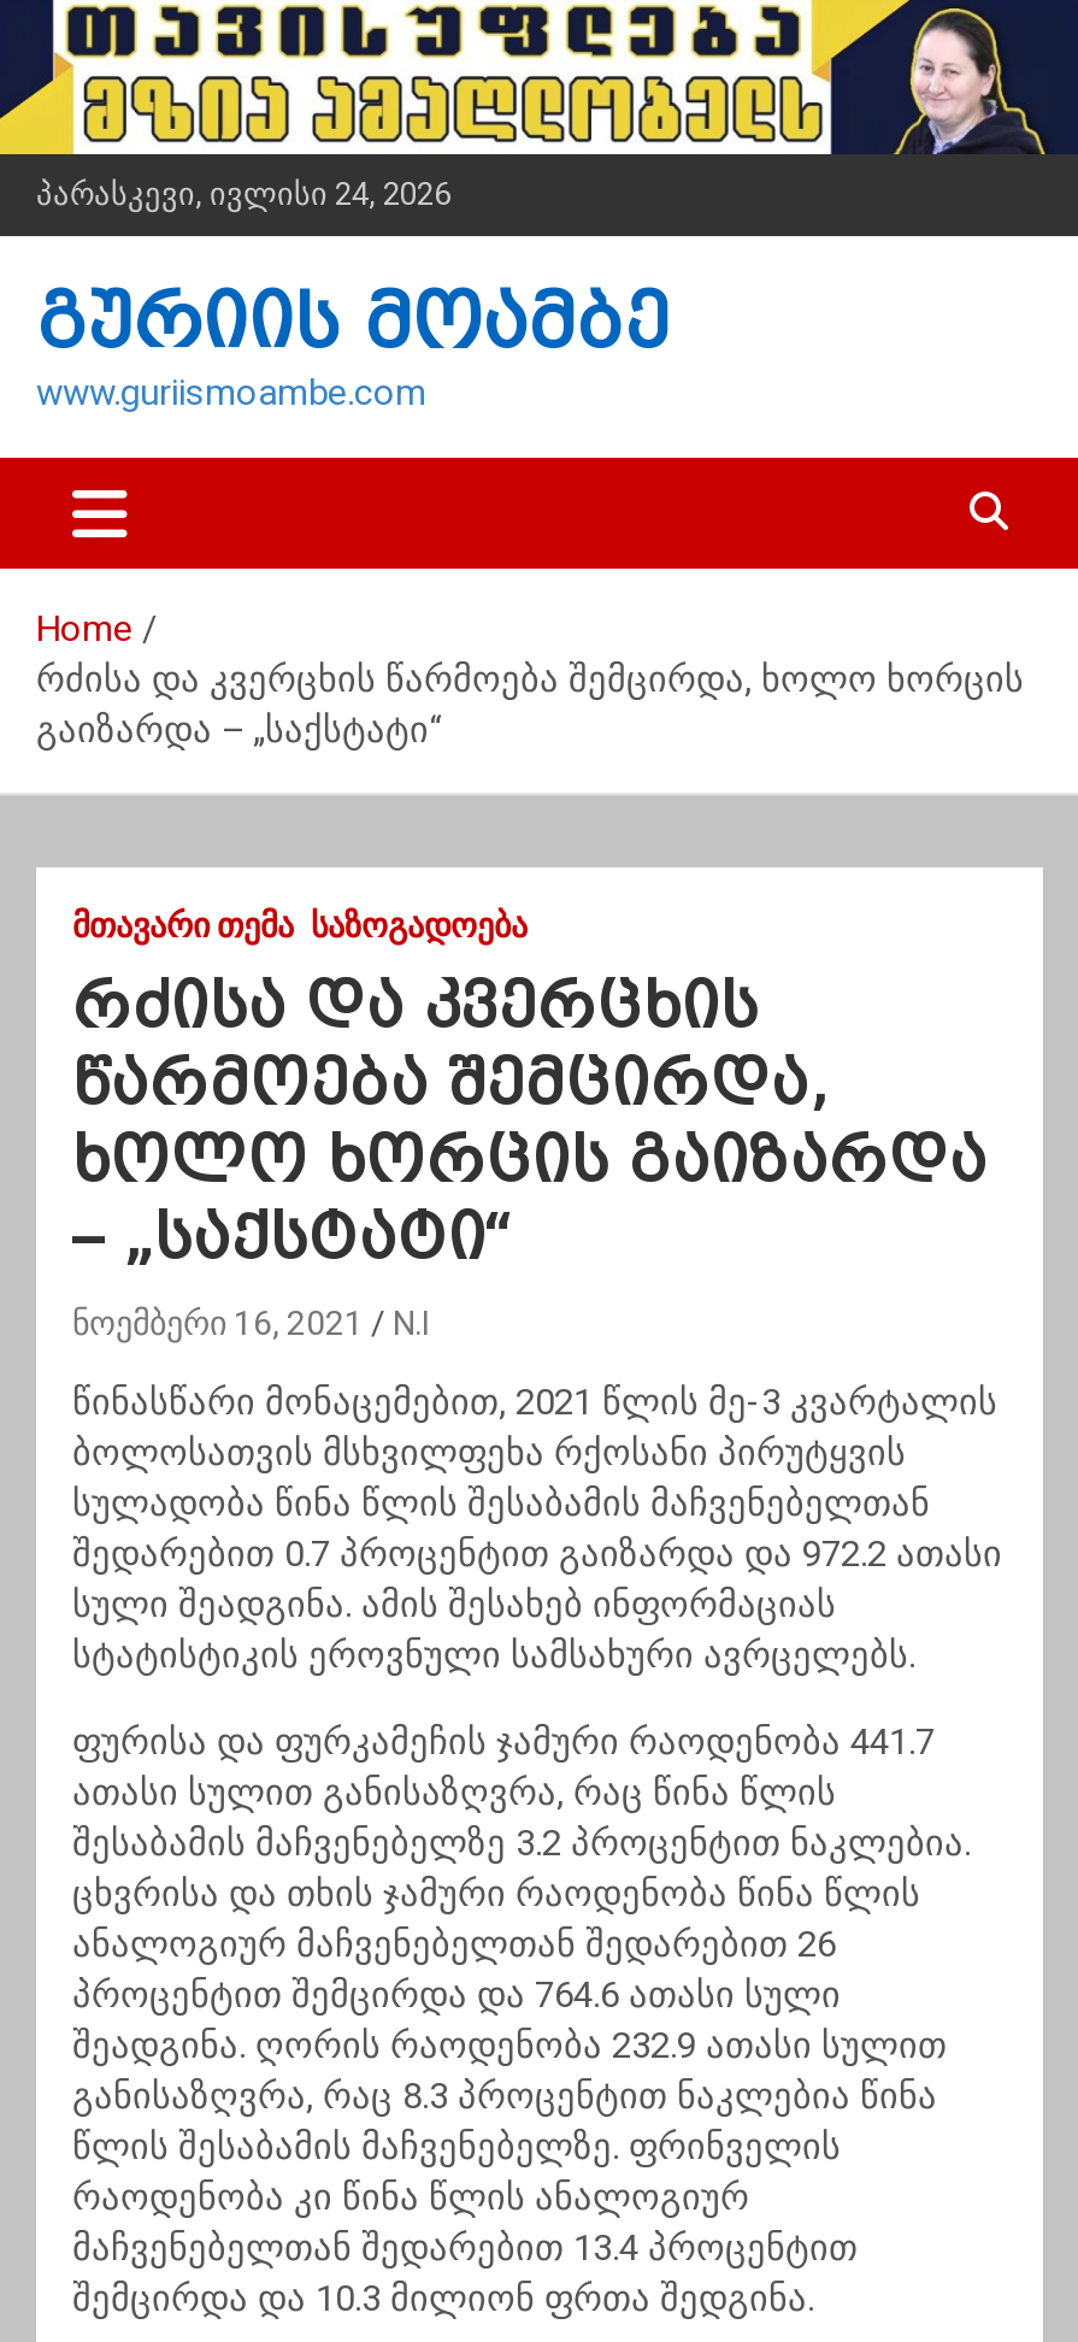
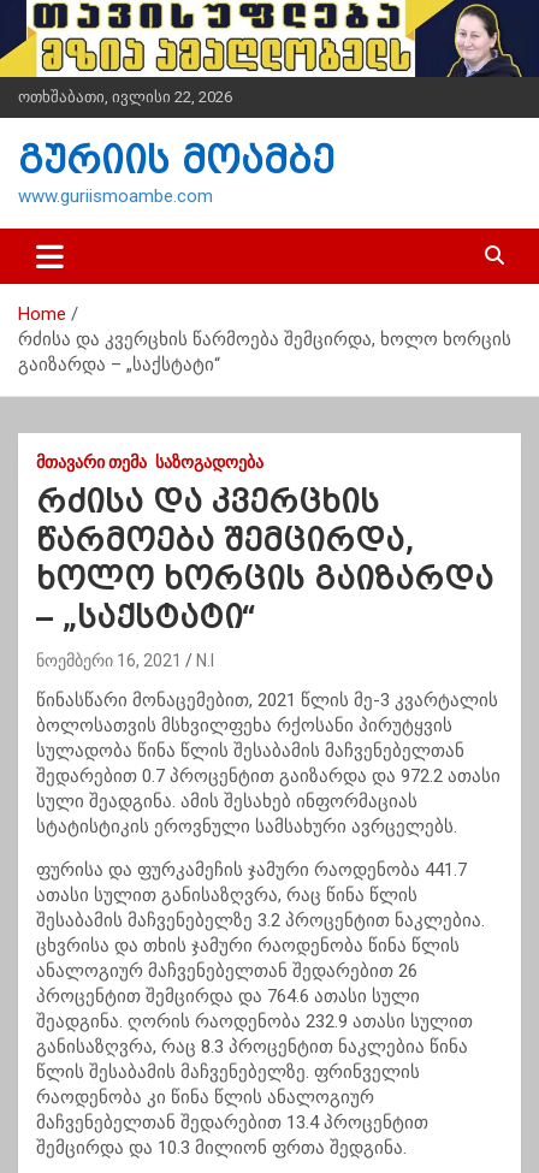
[36,176,450,212] პარასკევი, ივლისი 24, 2026 -> [18,88,232,106] ოთხშაბათი, ივლისი 22, 2026

